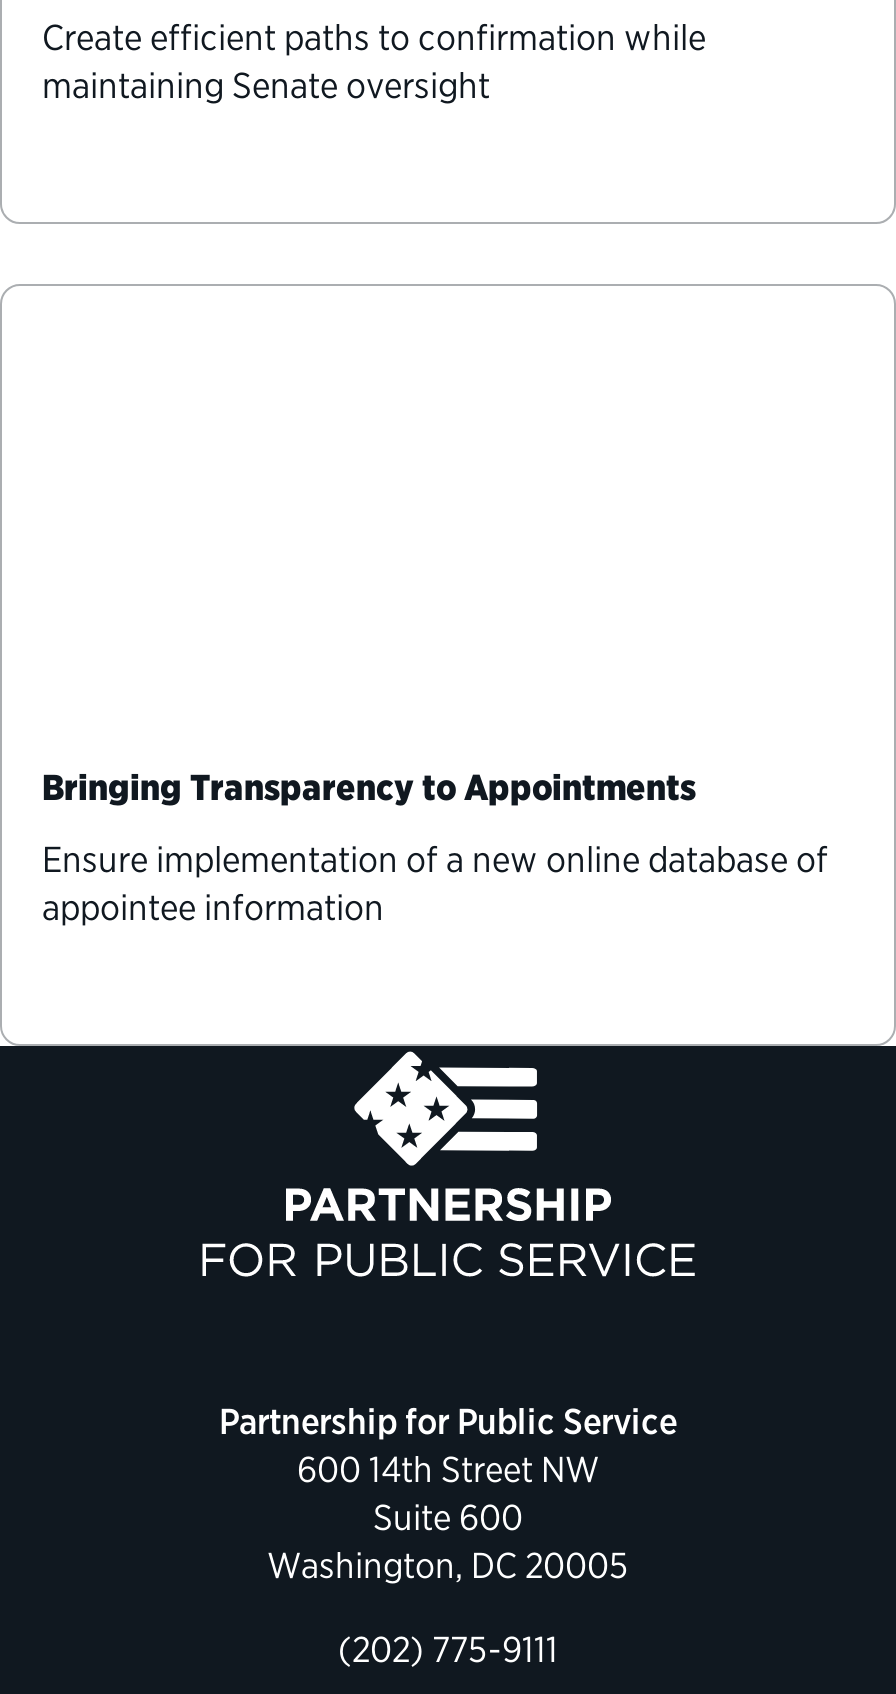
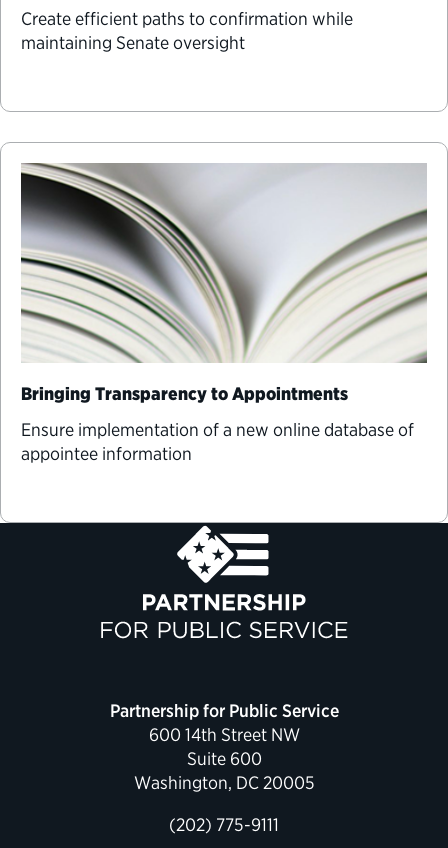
none -> [20,162,428,364] [image]

